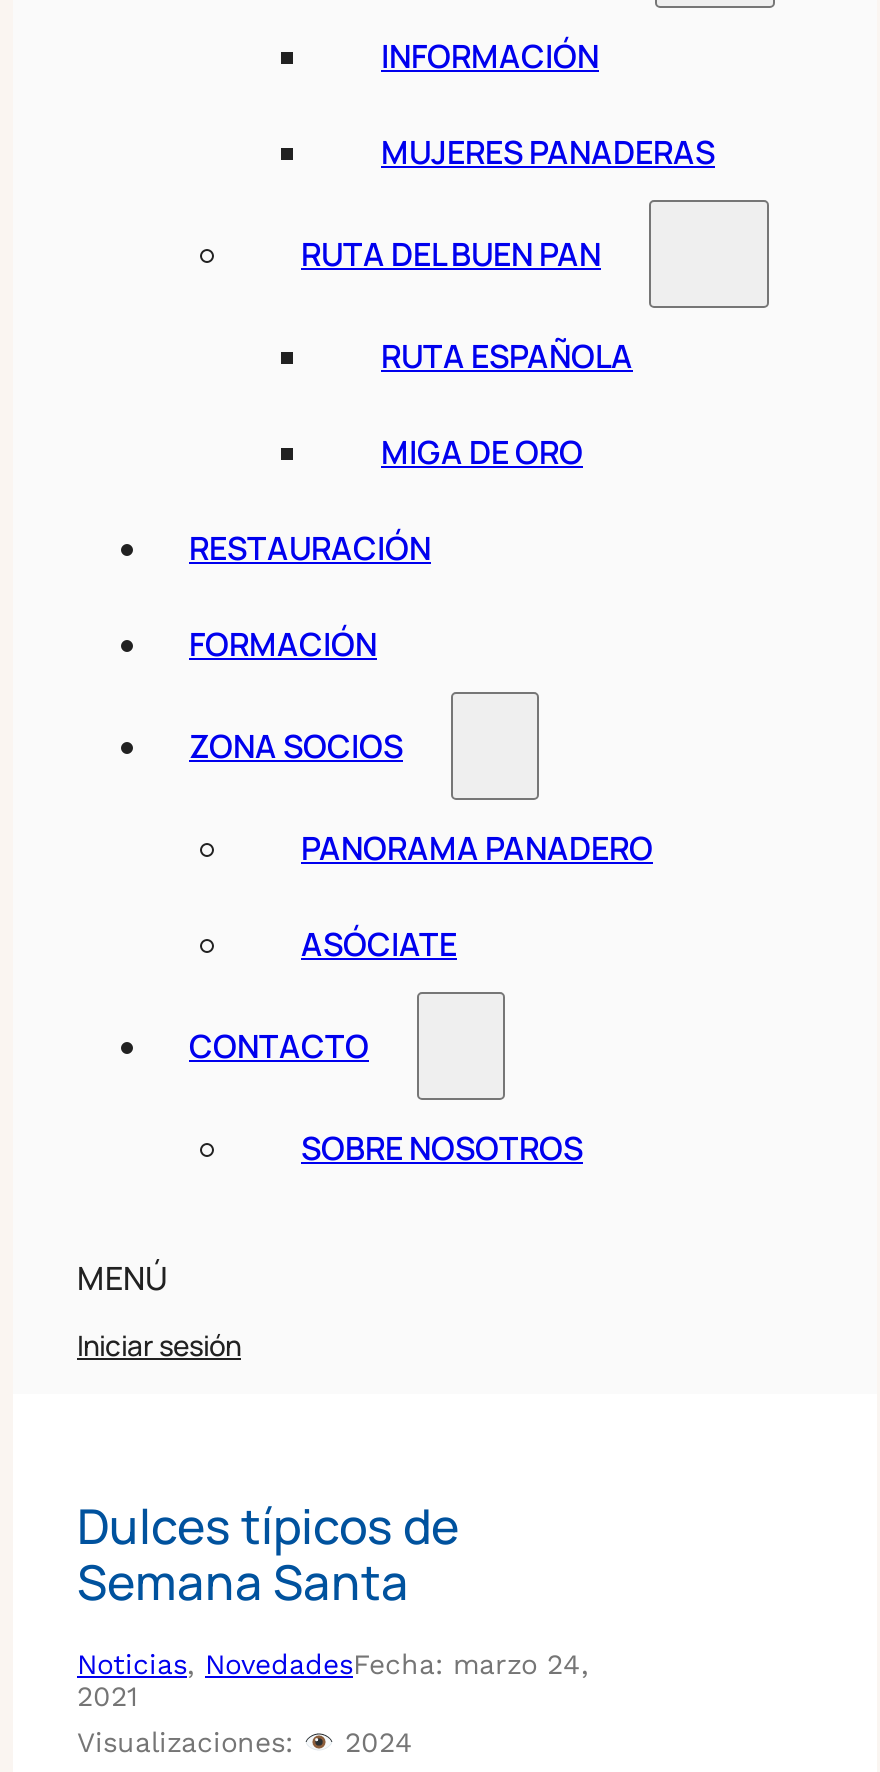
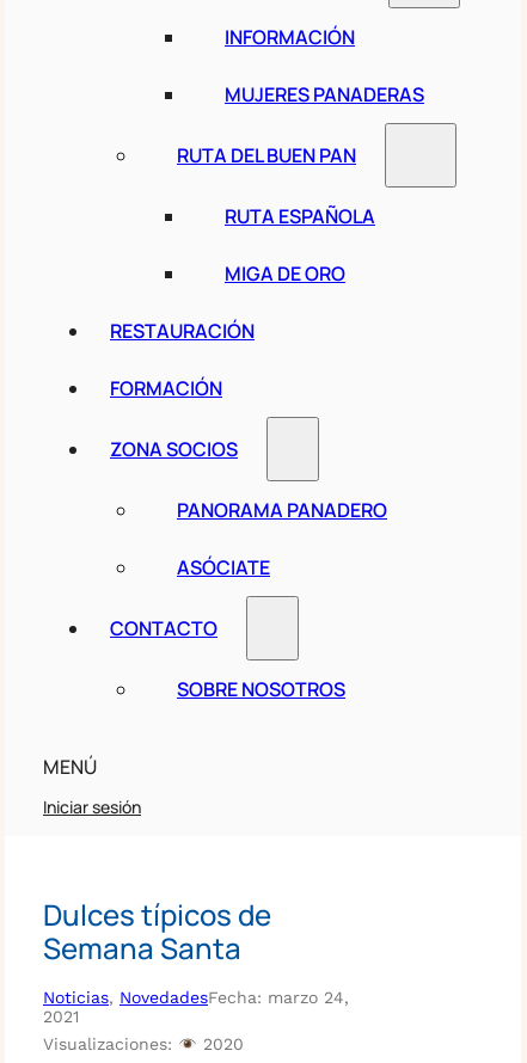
[77,1727,413,1759] Visualizaciones: 2024 -> [43,1035,244,1054] Visualizaciones: 2020

